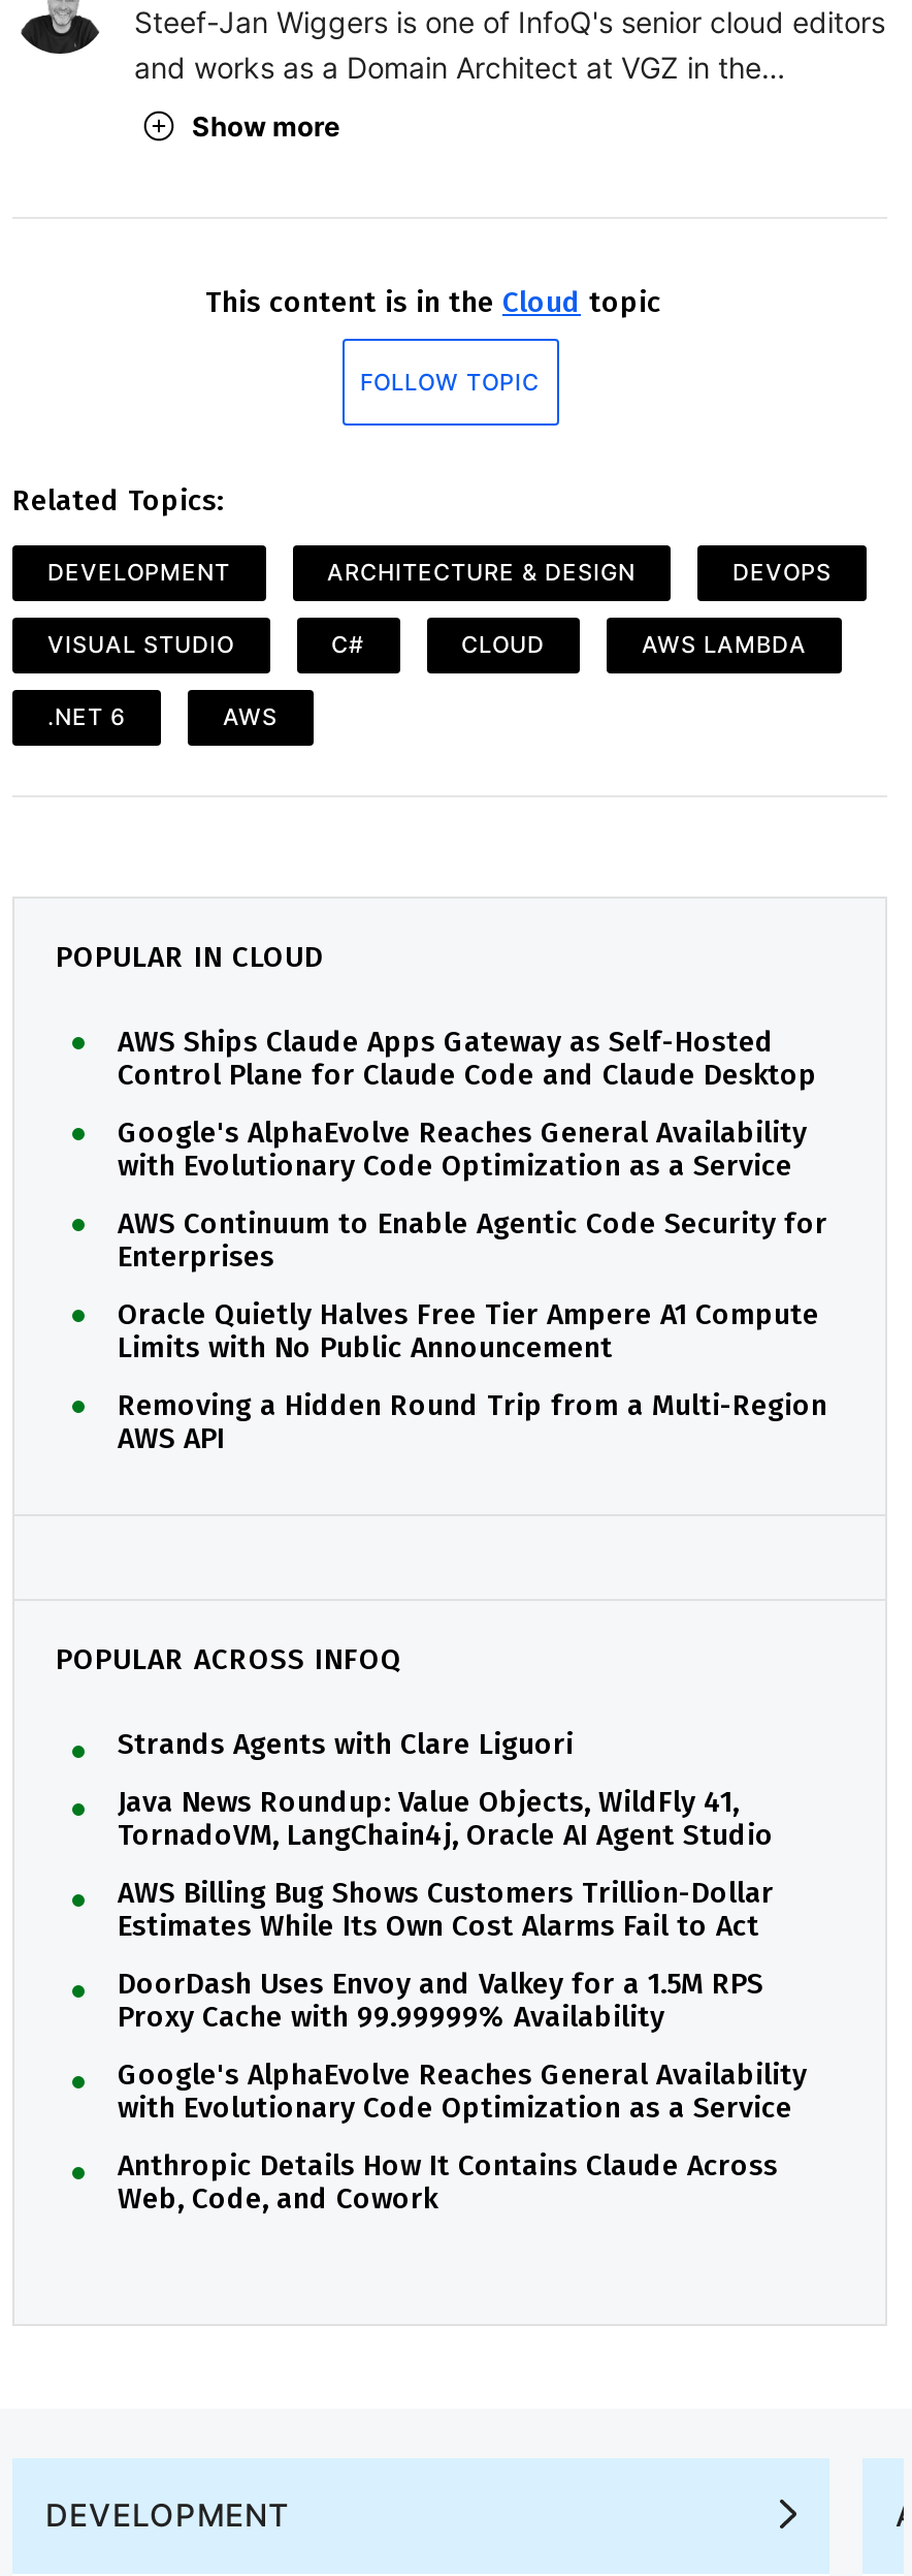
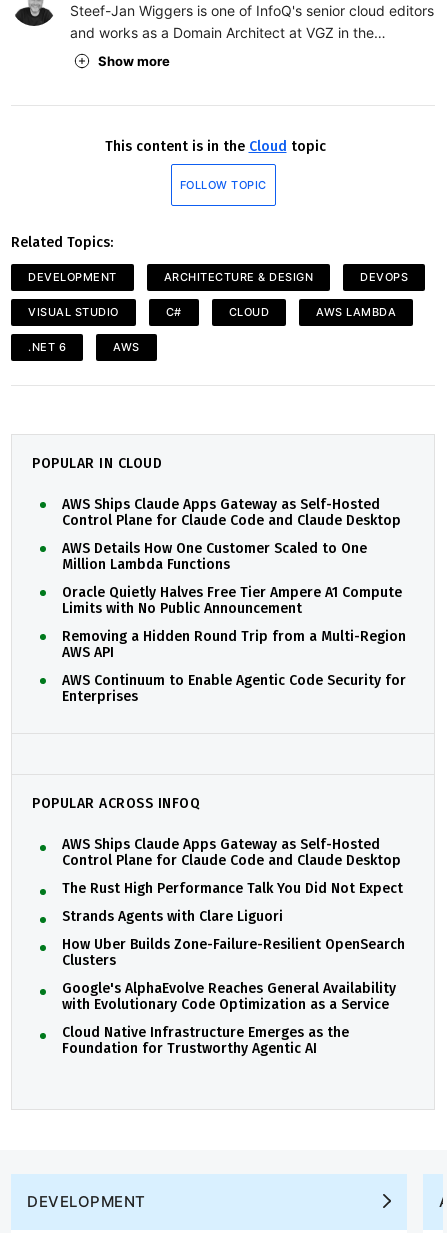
[118,1116,807,1184] Google's AlphaEvolve Reaches General Availability | with Evolutionary Code Optimization as a Service -> [62,540,367,573] AWS Details How One Customer Scaled to One | Million Lambda Functions
moved [118,1206,827,1275] -> [62,672,406,705]: AWS Continuum to Enable Agentic Code Security for | Enterprises
moved [118,1297,827,1456] -> [62,584,406,661]: Oracle Quietly Halves Free Tier Ampere A1 Compute | Limits with No Public Announcement | Removing a Hidden Round Trip from a Multi-Region | AWS API
none -> [62,836,403,897] AWS Ships Claude Apps Gateway as Self-Hosted | Control Plane for Claude Code and Claude Desktop | The Rust High Performance Talk You Did Not Expect
moved [118,1727,574,1762] -> [62,908,283,925]: Strands Agents with Clare Liguori
[118,1785,774,2035] Java News Roundup: Value Objects, WildFly 41, | TornadoVM, LangChain4j, Oracle AI Agent Studio | AWS Billing Bug Shows Customers Trillion-Dollar | Estimates While Its Own Cost Alarms Fail to Act | DoorDash Uses Envoy and Valkey for a 1.5M RPS | Proxy Cache with 99.99999% Availability -> [62,936,405,969] How Uber Builds Zone-Failure-Resilient OpenSearch | Clusters
[118,2148,778,2217] Anthropic Details How It Contains Claude Across | Web, Code, and Cowork -> [62,1024,349,1057] Cloud Native Infrastructure Emerges as the | Foundation for Trustworthy Agentic AI

